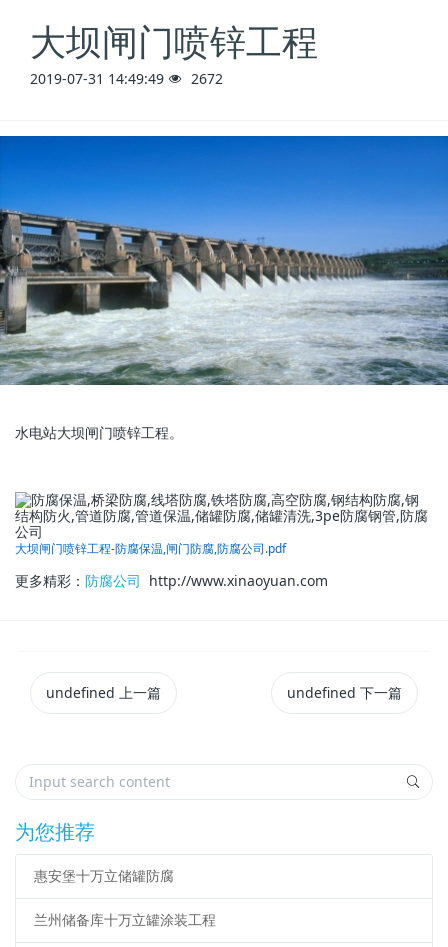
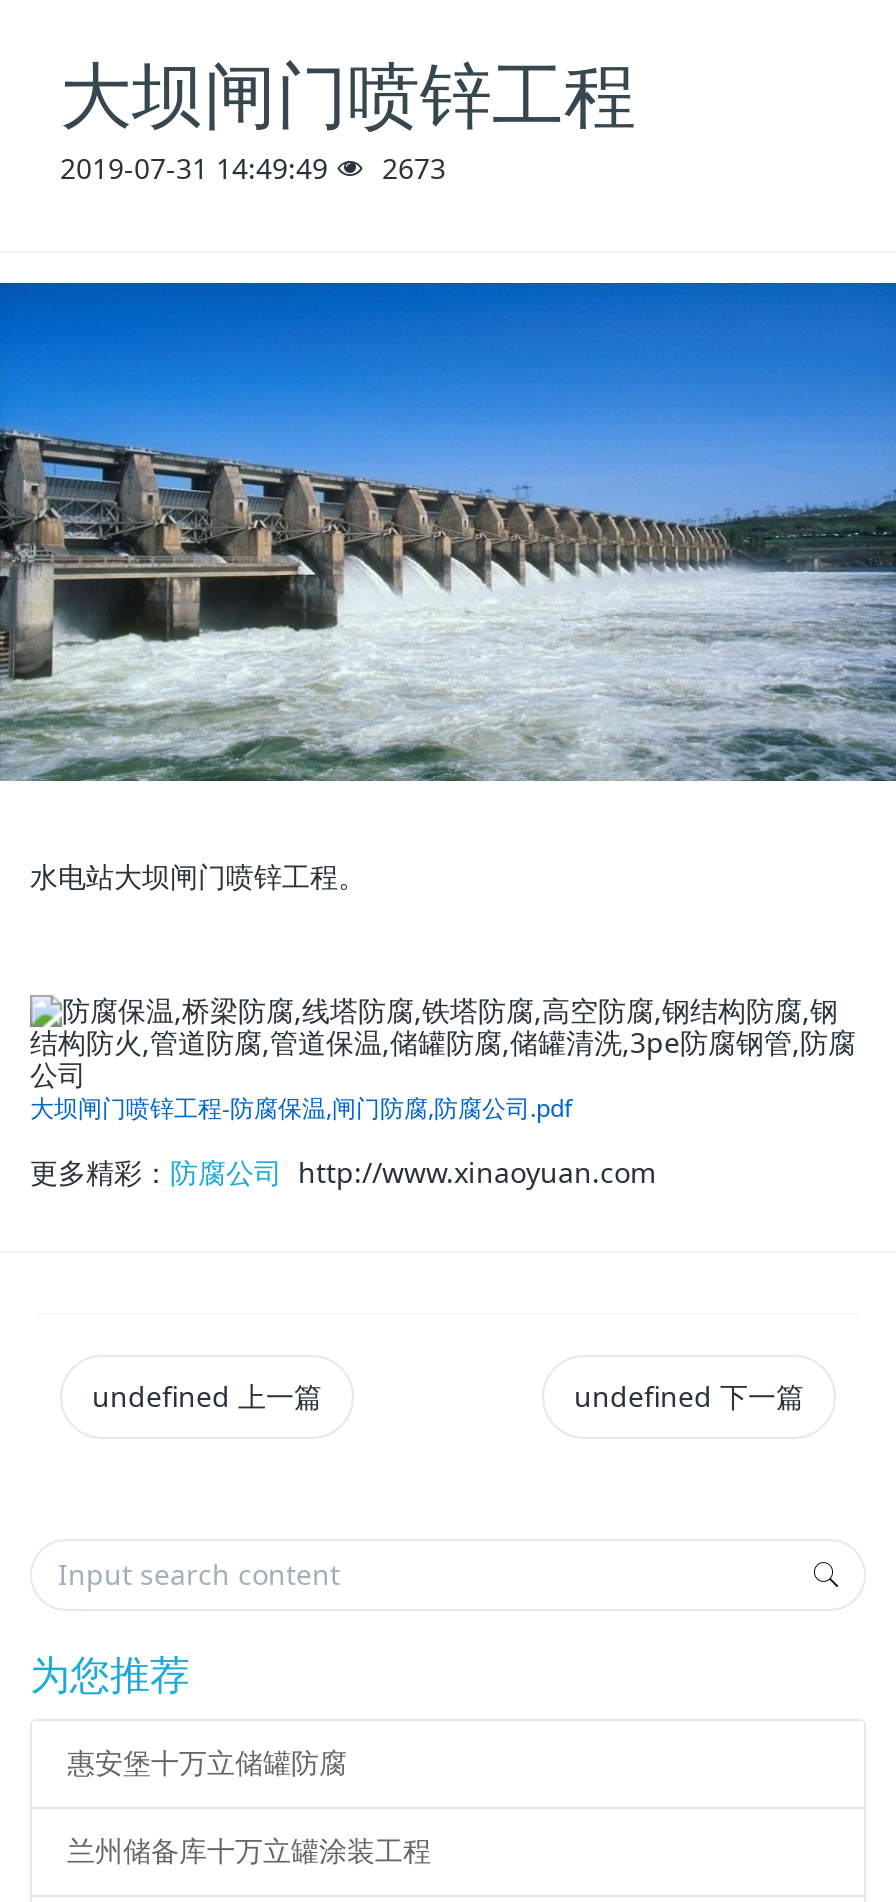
[30,69,223,88] 2019-07-31 14:49:49 2672 -> [60,149,446,187] 2019-07-31 14:49:49 2673

